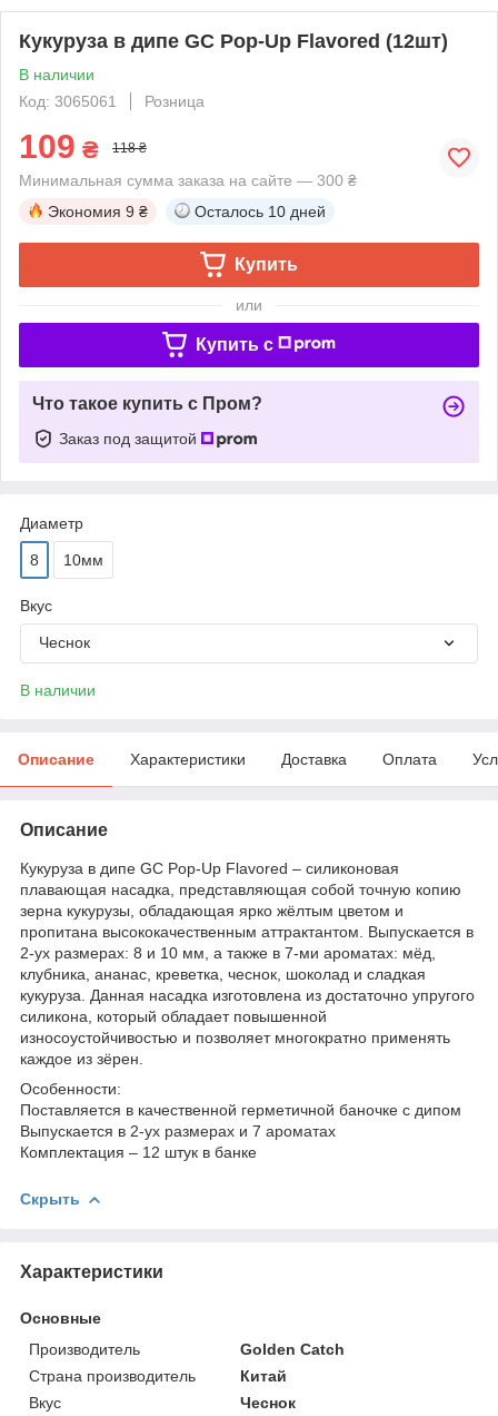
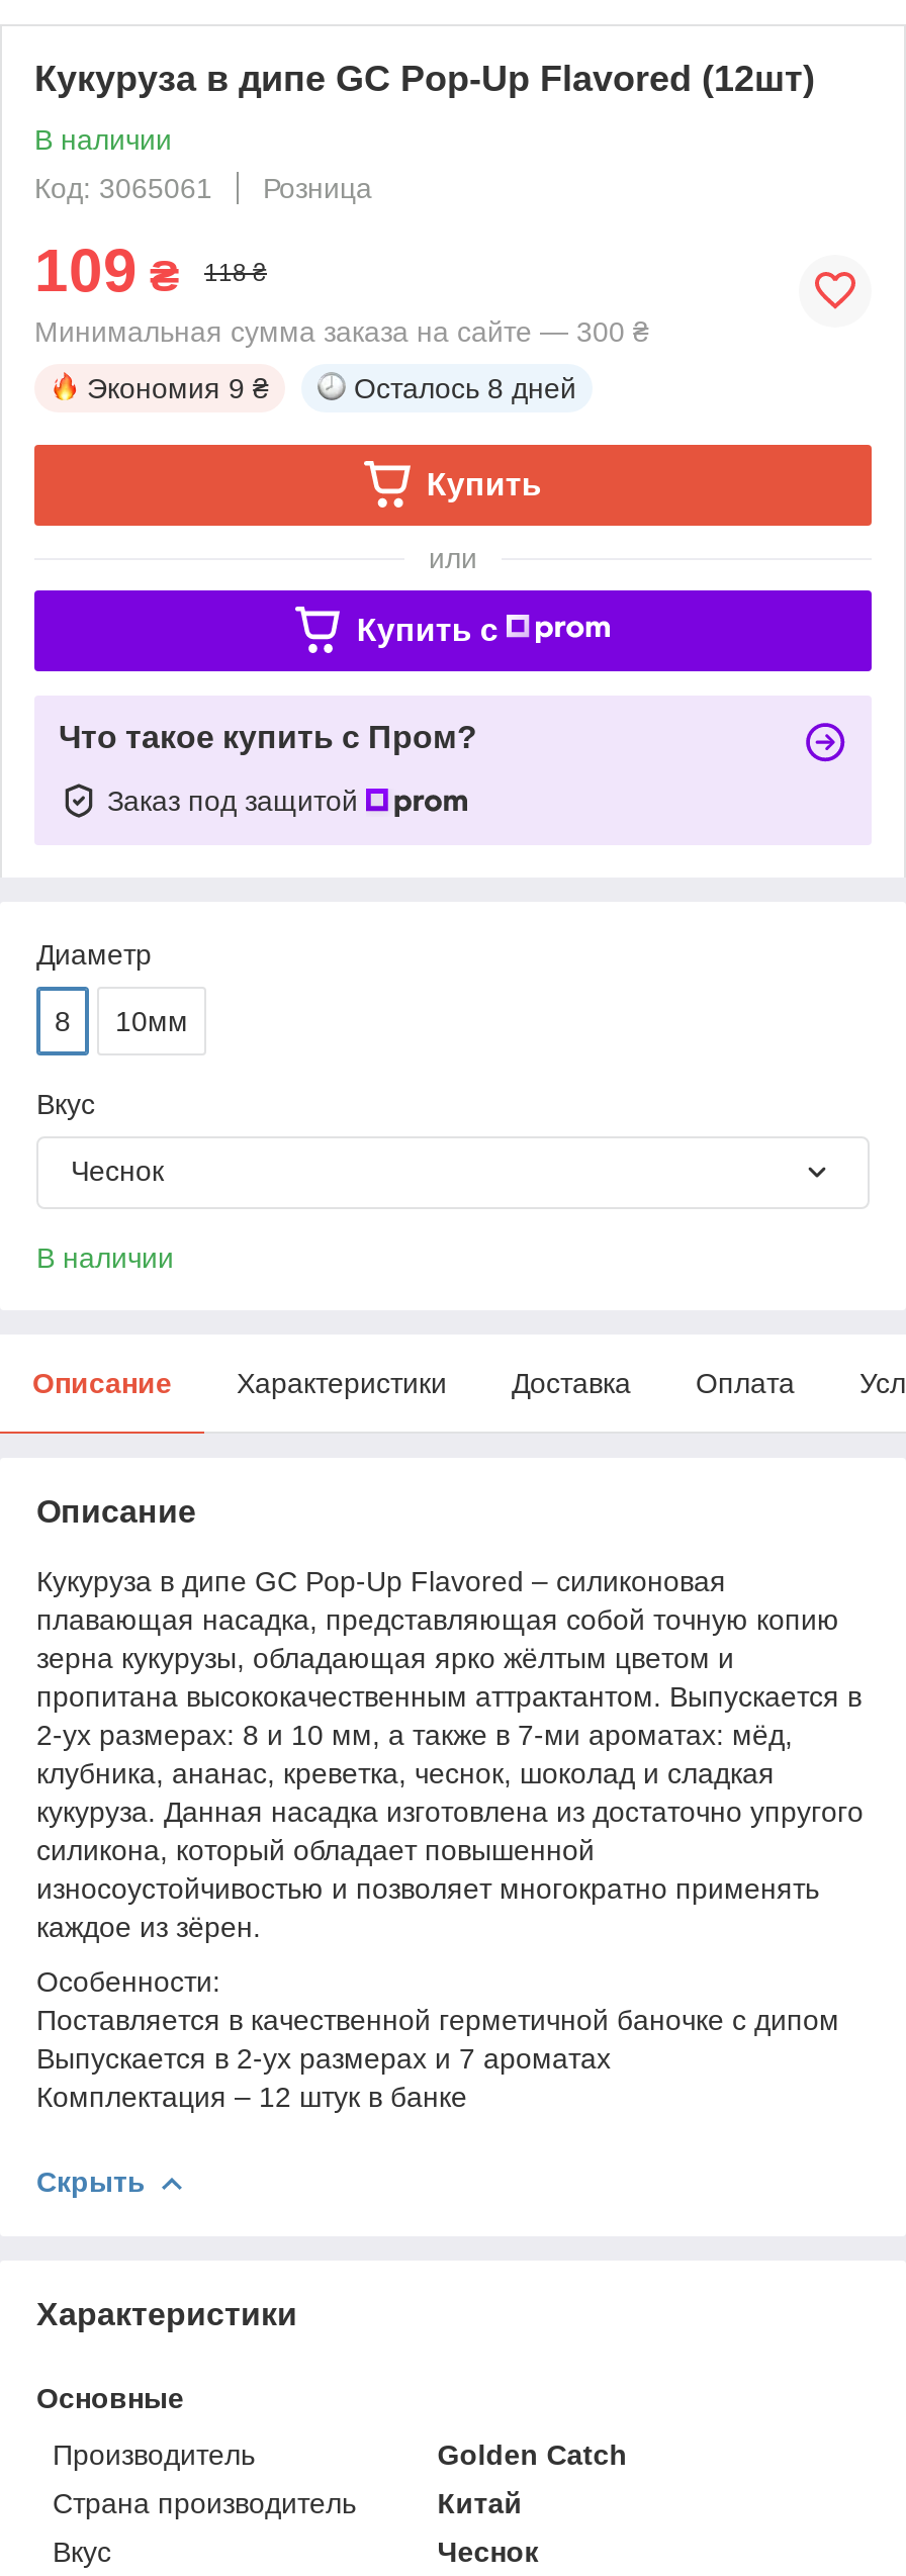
[195,202,326,220] Осталось 10 дней -> [354,372,576,404] Осталось 8 дней

